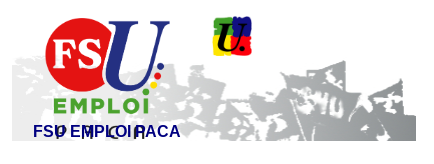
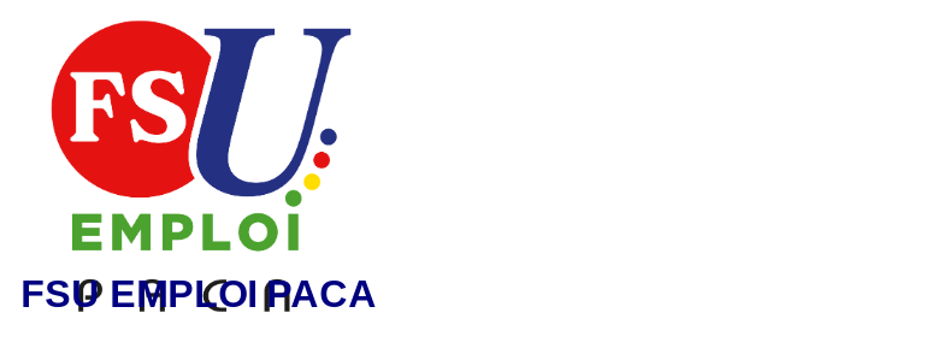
[148,15,417,142] [image] -> none

